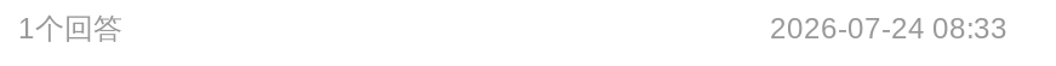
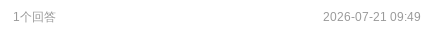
[770,12,1008,46] 2026-07-24 08:33 -> [323,10,421,24] 2026-07-21 09:49

